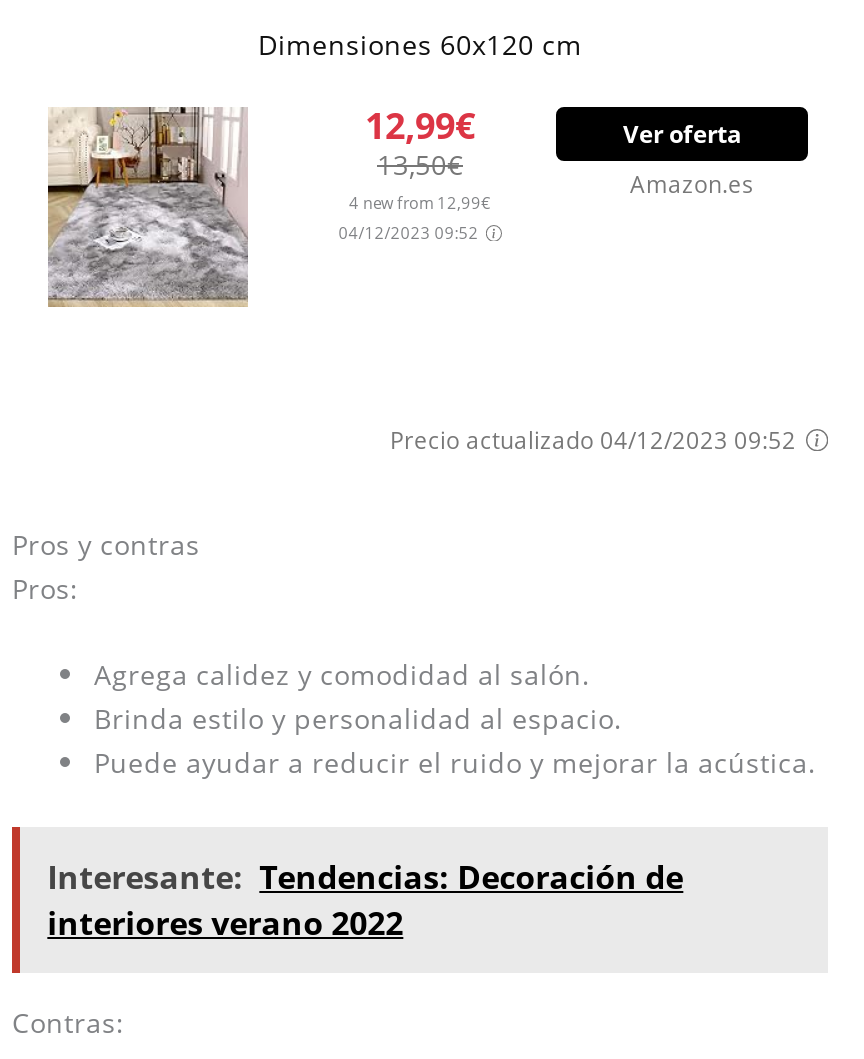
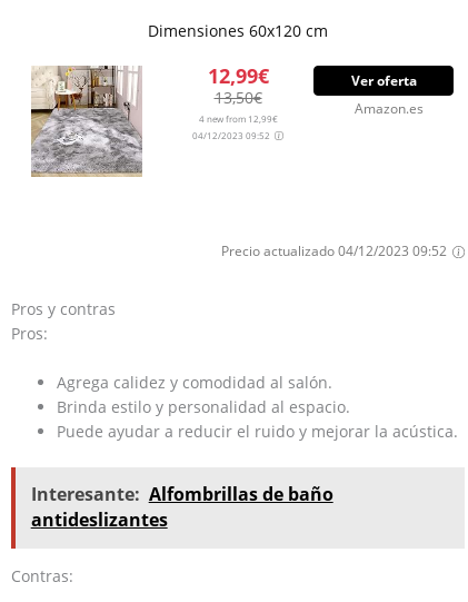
[47,854,683,944] Interesante: Tendencias: Decoración de | interiores verano 2022 -> [31,482,333,532] Interesante: Alfombrillas de baño | antideslizantes

